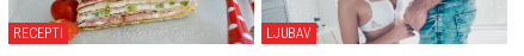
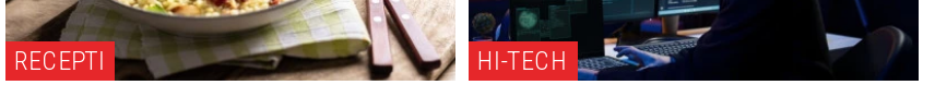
[266,25,311,42] LJUBAV -> [477,46,568,77] HI-TECH

